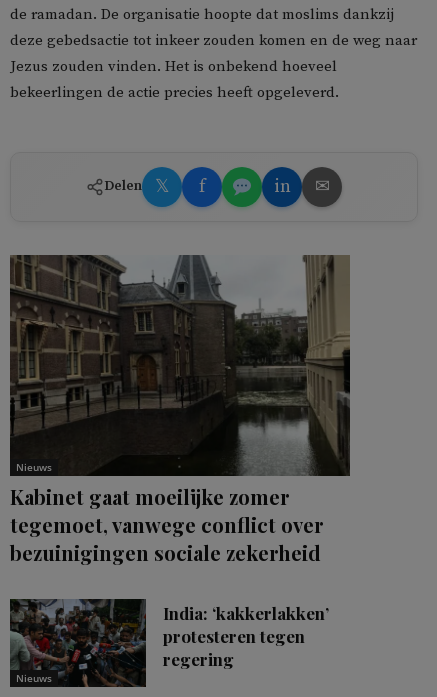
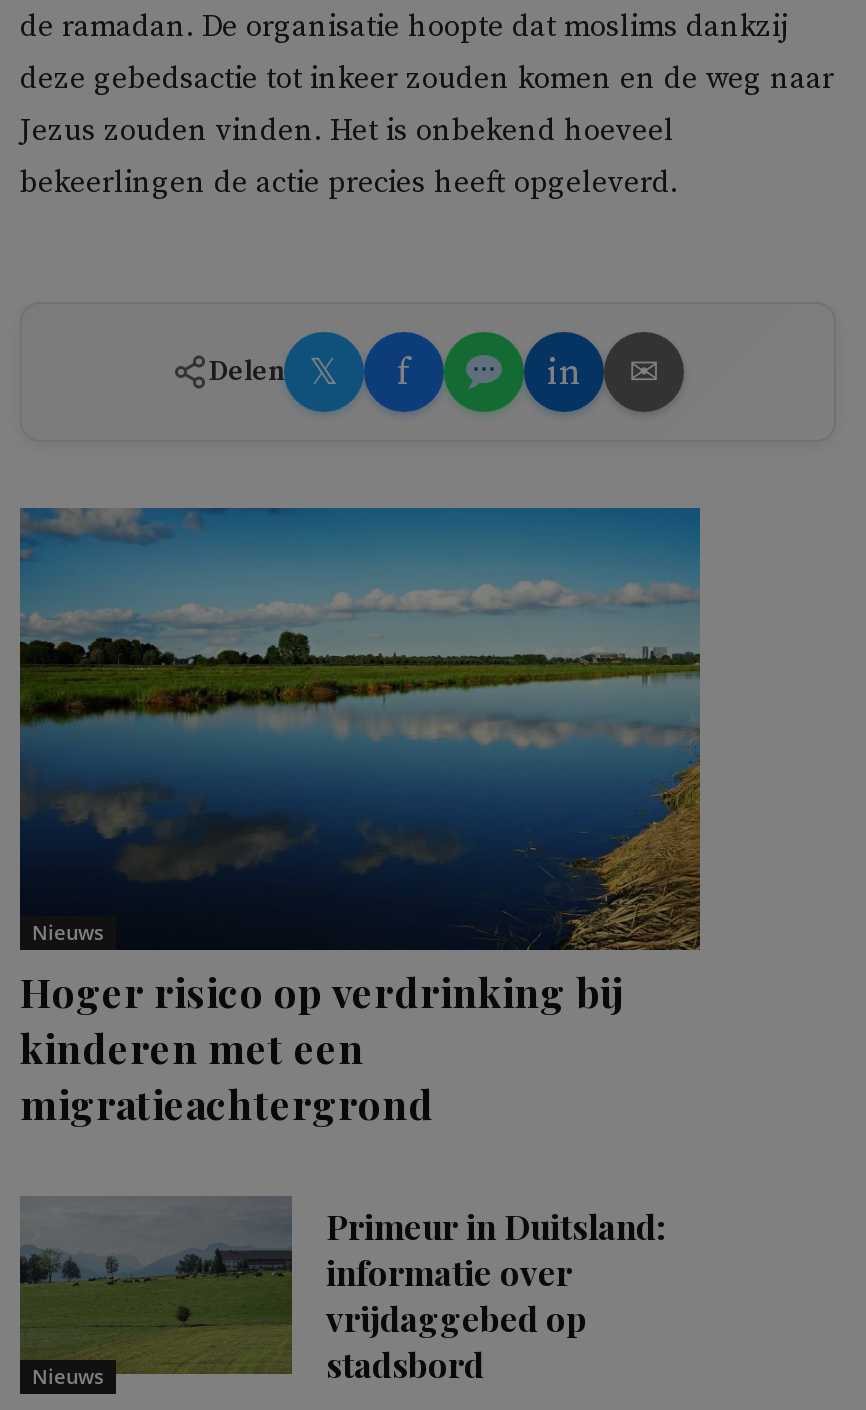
[9,254,351,566] [image] | Kabinet gaat moeilijke zomer | tegemoet, vanwege conflict over | bezuinigingen sociale zekerheid -> [18,505,702,1130] [image] | Hoger risico op verdrinking bij | kinderen met een | migratieachtergrond
[9,599,329,688] [image] | India: ‘kakkerlakken’ | protesteren tegen | regering -> [20,1195,666,1393] [image] | Primeur in Duitsland: | informatie over | vrijdaggebed op | stadsbord

